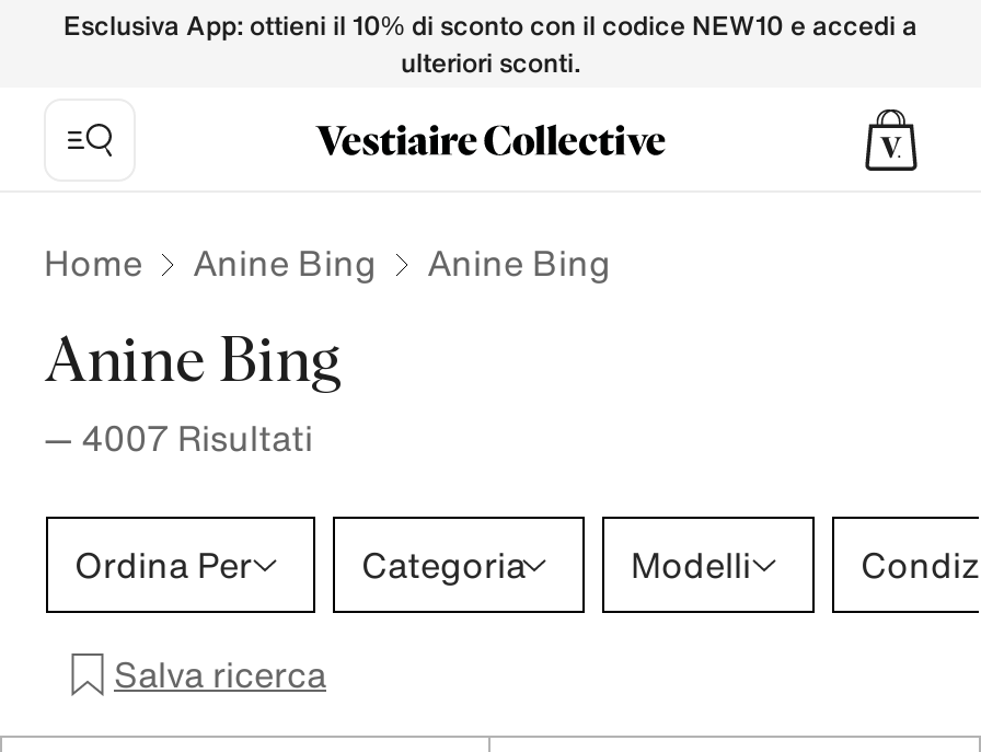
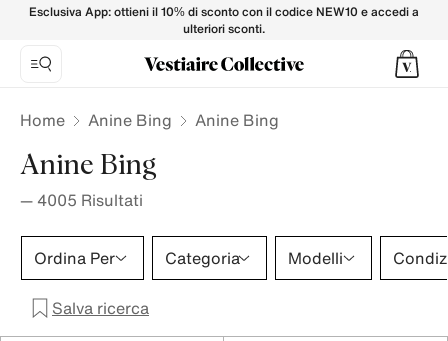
[44,412,313,464] — 4007 Risultati -> [20,188,143,212] — 4005 Risultati

